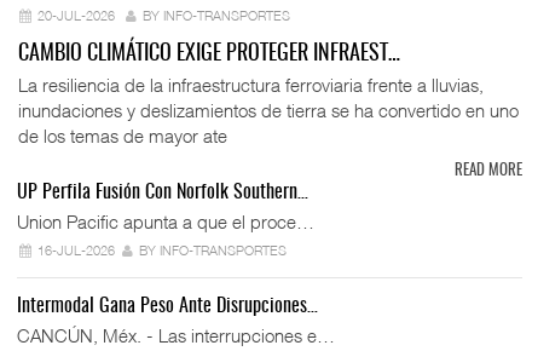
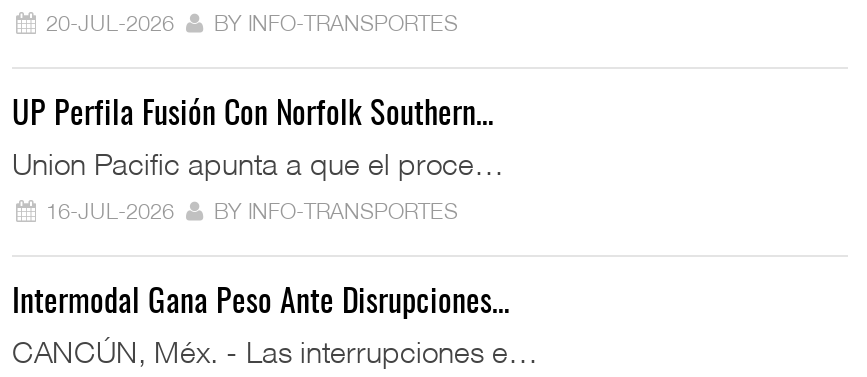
[18,43,522,179] CAMBIO CLIMÁTICO EXIGE PROTEGER INFRAEST… | La resiliencia de la infraestructura ferroviaria frente a lluvias, | inundaciones y deslizamientos de tierra se ha convertido en uno | de los temas de mayor ate | READ MORE -> none

